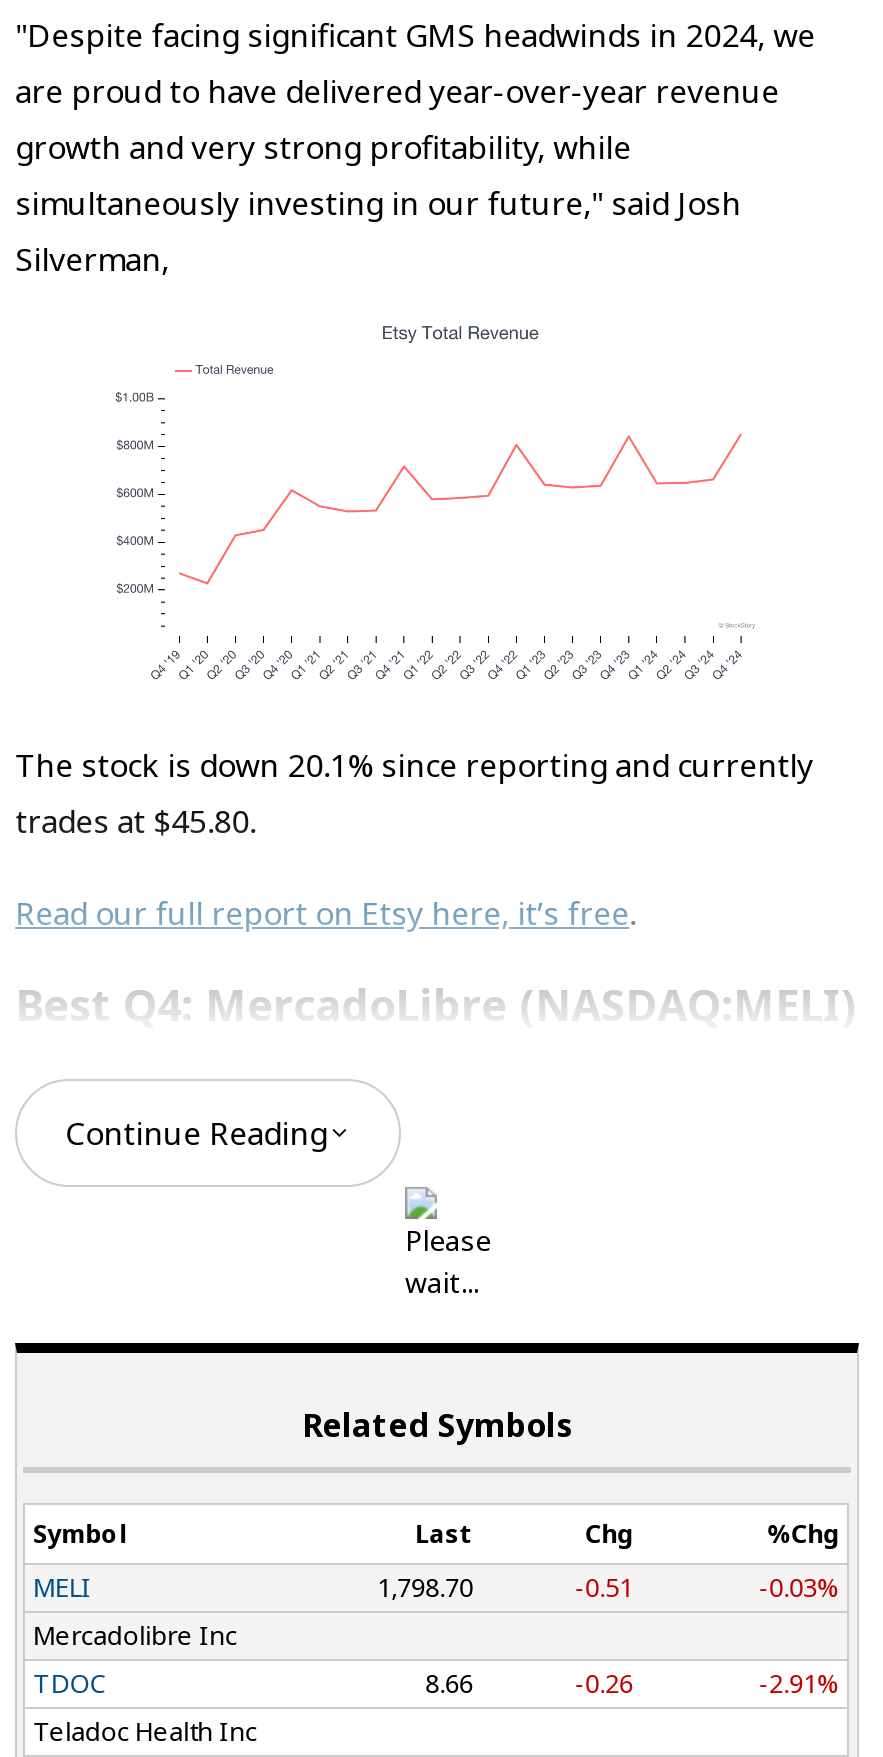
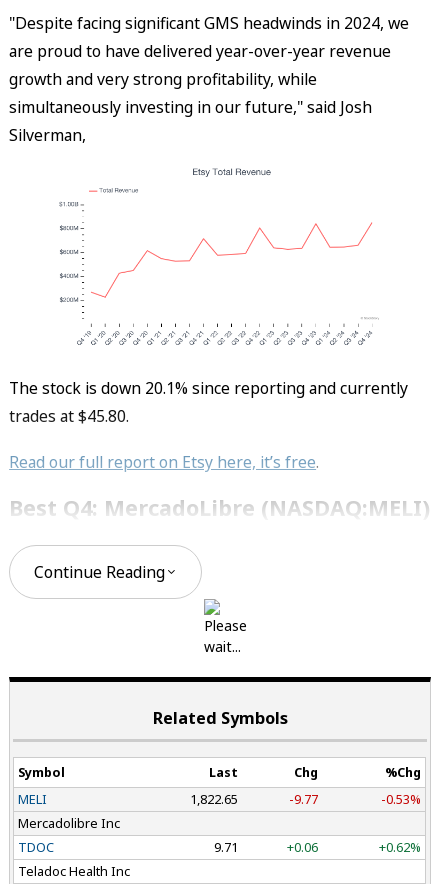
[377,1569,473,1605] 1,798.70 -> [190,790,238,808] 1,822.65
[575,1569,633,1605] -0.51 -> [289,790,318,808] -9.77
[759,1569,839,1605] -0.03% -> [381,790,421,808] -0.53%
[425,1665,473,1701] 8.66 -> [214,838,238,856] 9.71
[575,1665,633,1701] -0.26 -> [287,838,318,856] +0.06
[759,1665,839,1701] -2.91% -> [379,838,421,856] +0.62%

